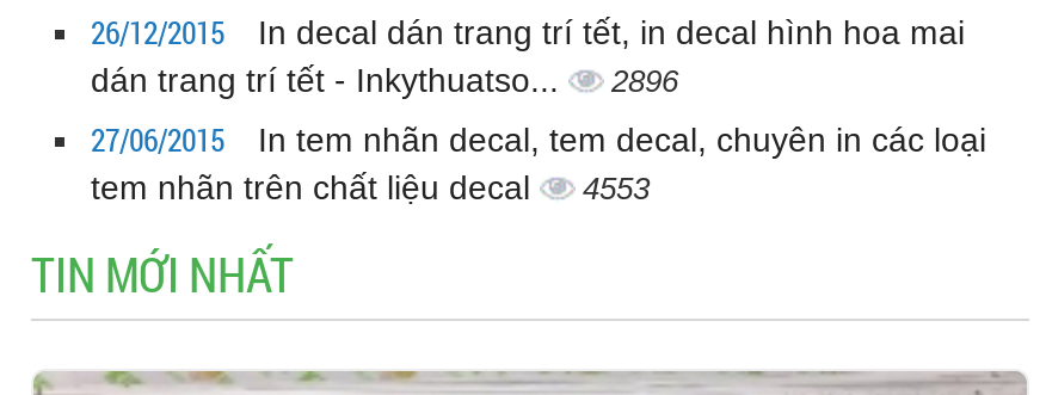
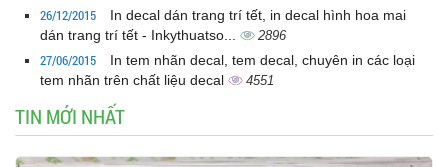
[91,169,650,207] tem nhãn trên chất liệu decal 4553 -> [40,72,274,88] tem nhãn trên chất liệu decal 4551

